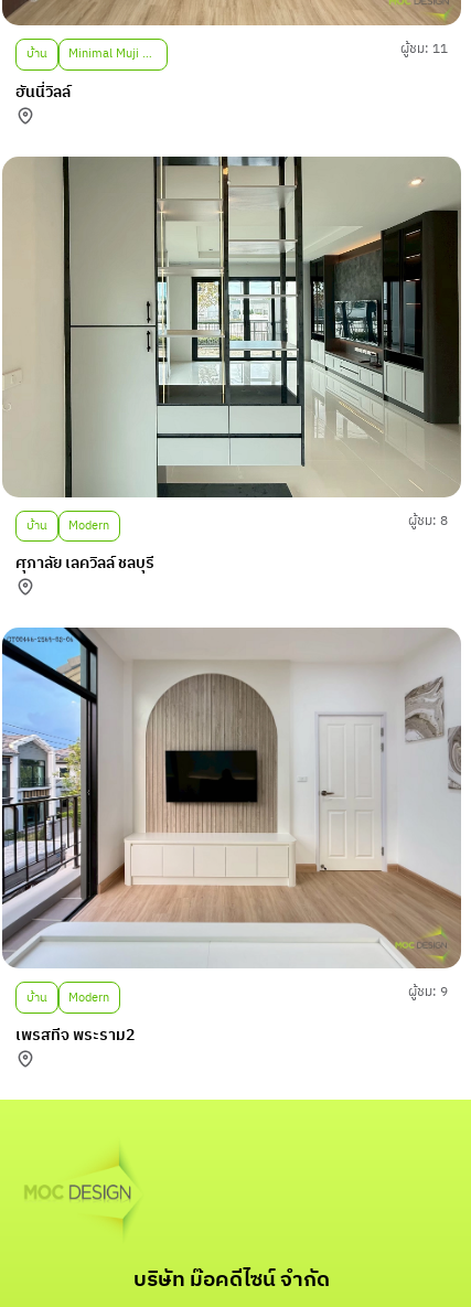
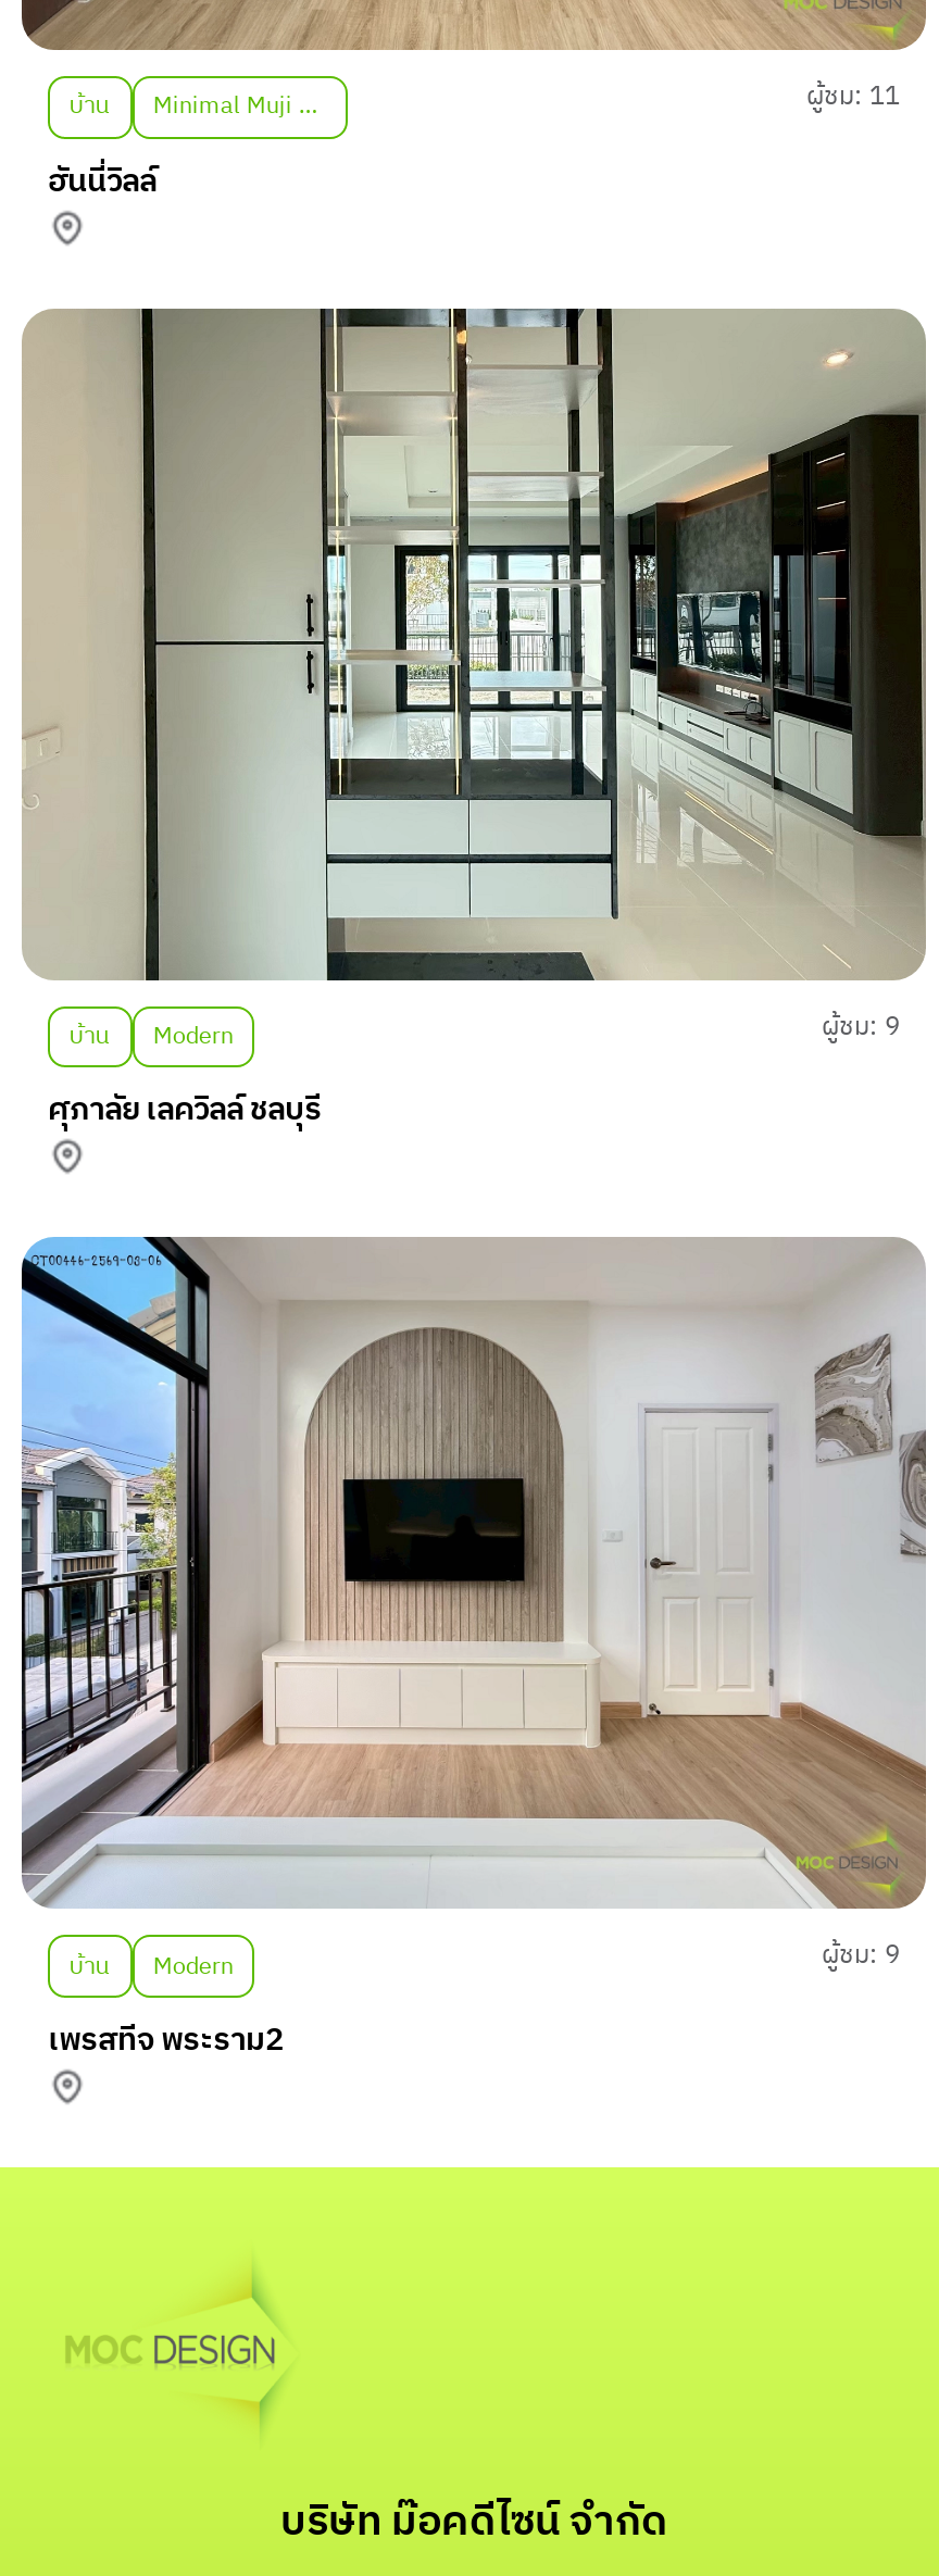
[408,510,448,531] ผู้ชม: 8 -> [822,1006,900,1047] ผู้ชม: 9

